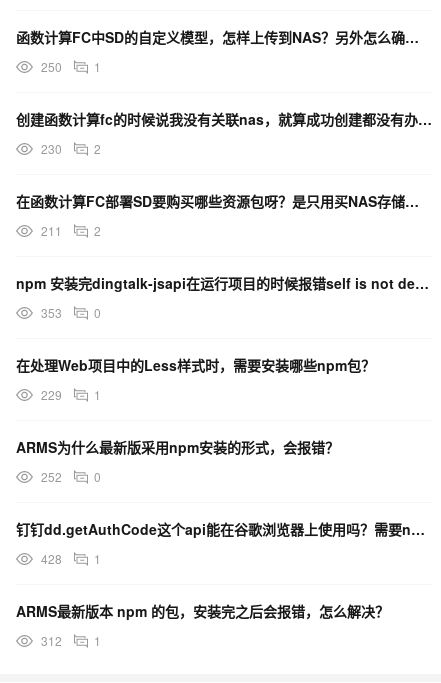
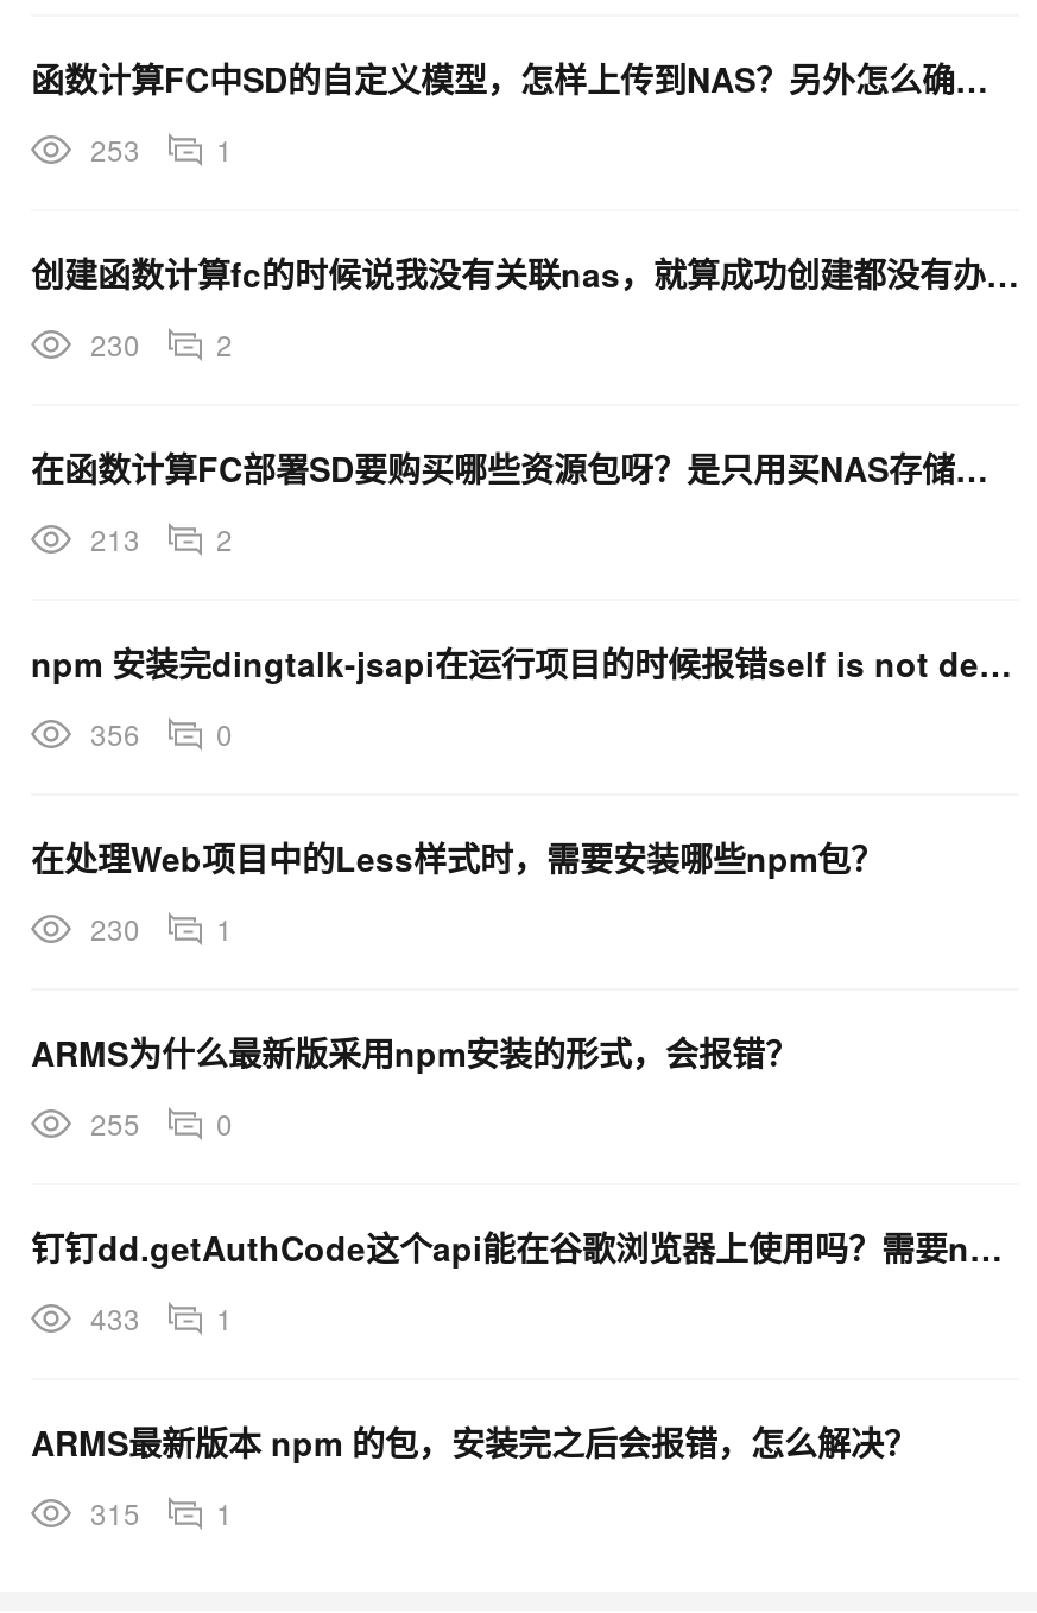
[41,58,101,75] 250 1 -> [90,128,233,169] 253 1
[41,222,101,239] 211 2 -> [90,518,233,558] 213 2
[41,304,101,321] 353 0 -> [90,713,233,753] 356 0
[41,386,101,403] 229 1 -> [90,907,233,948] 230 1
[41,468,101,485] 252 0 -> [90,1102,233,1143] 255 0
[41,550,101,567] 428 1 -> [90,1297,233,1337] 433 1
[41,632,101,649] 312 1 -> [90,1492,233,1532] 315 1

